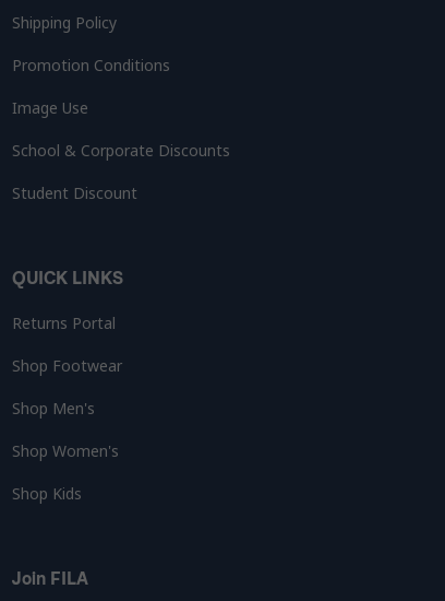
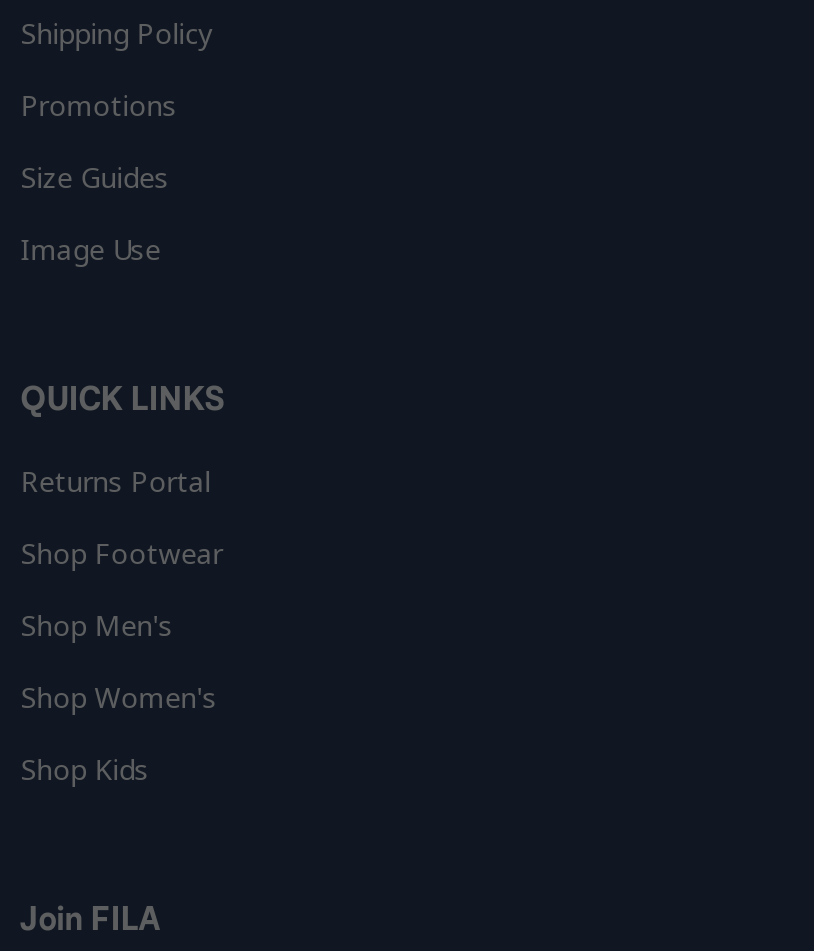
[12,55,170,75] Promotion Conditions -> [21,86,177,196] Promotions | Size Guides
moved [12,97,88,118] -> [21,230,161,268]: Image Use
[12,140,230,203] School & Corporate Discounts | Student Discount -> none

